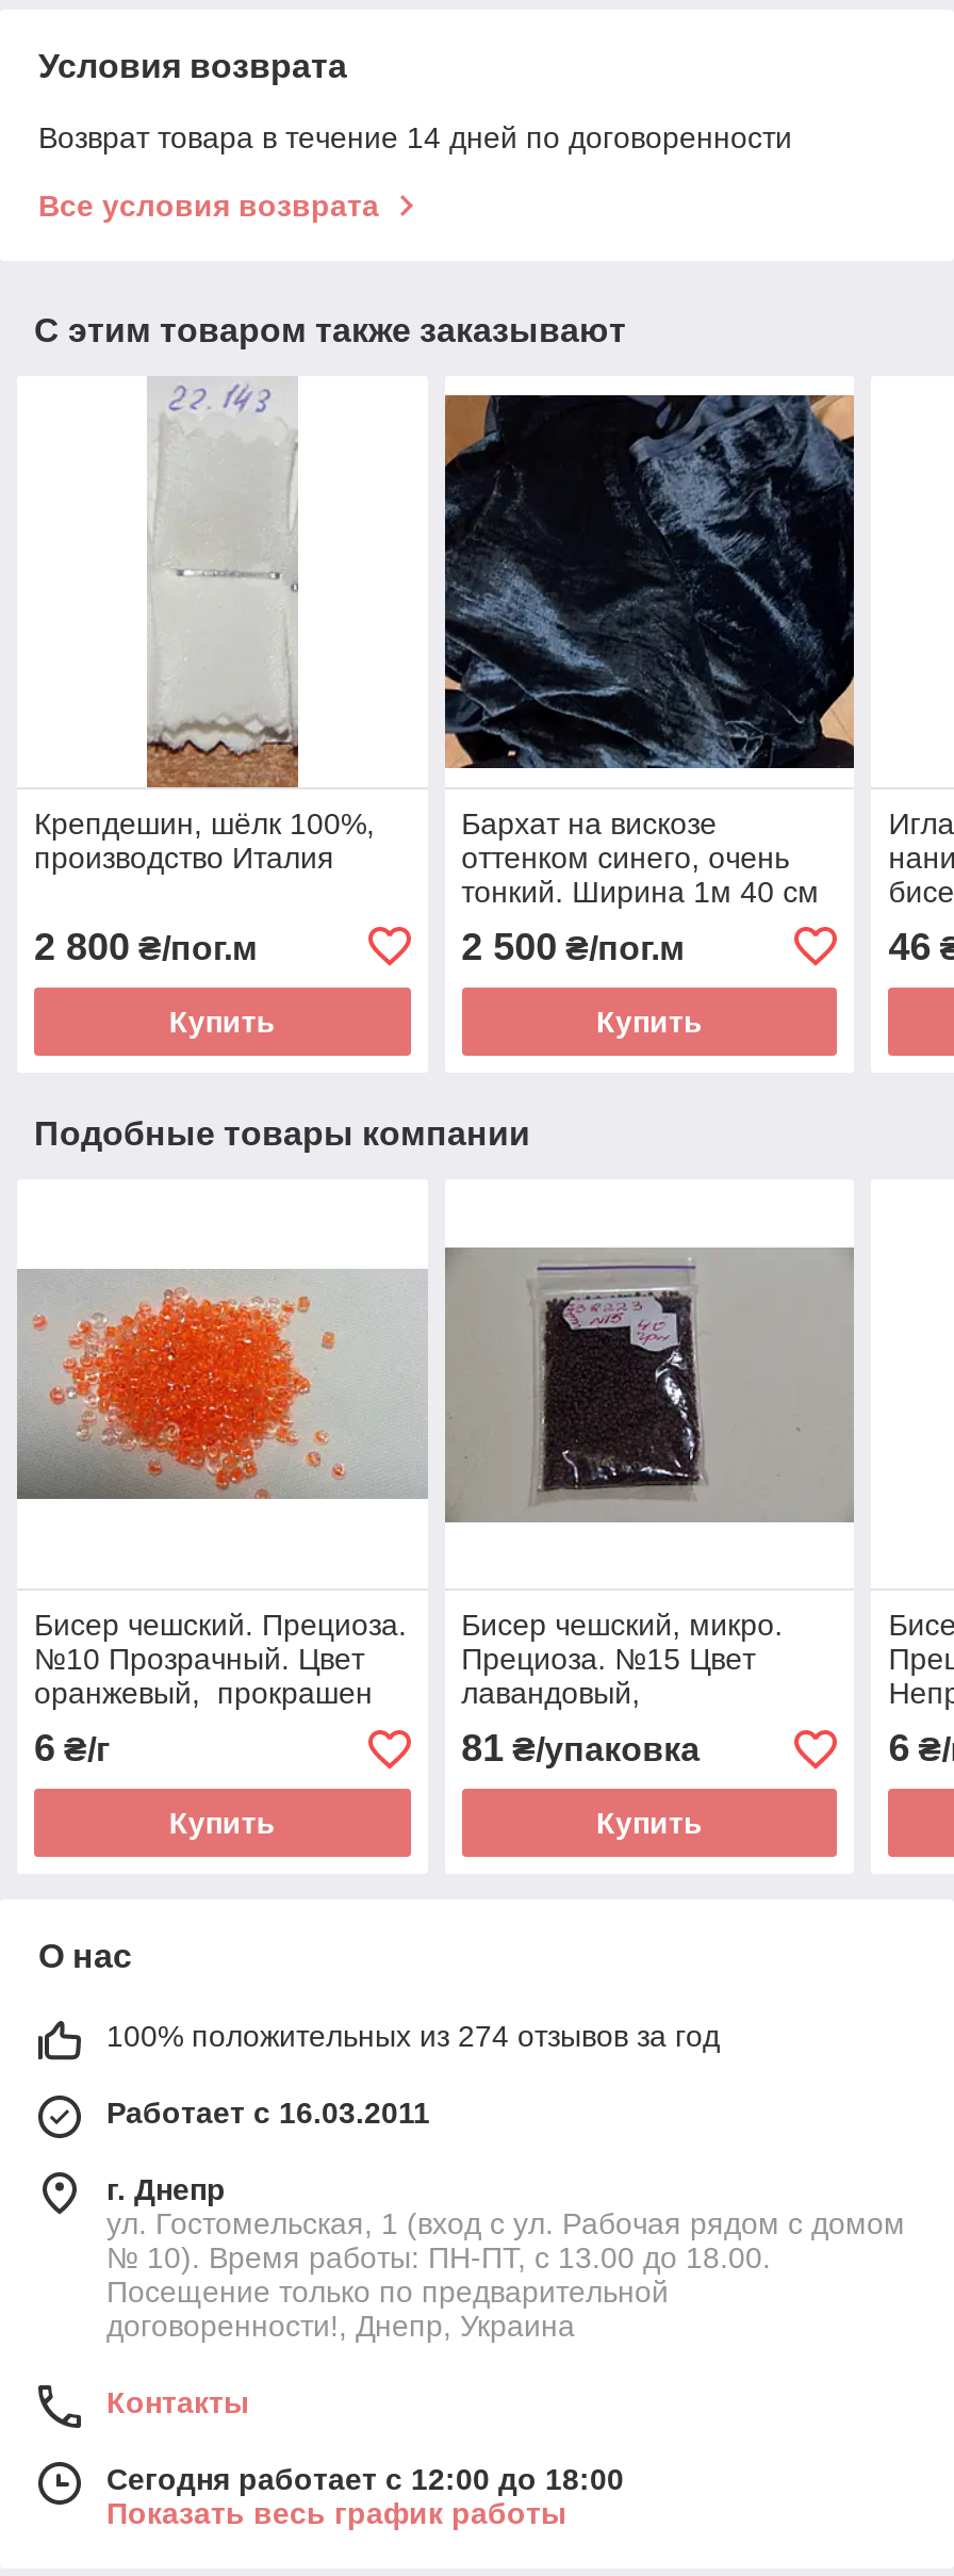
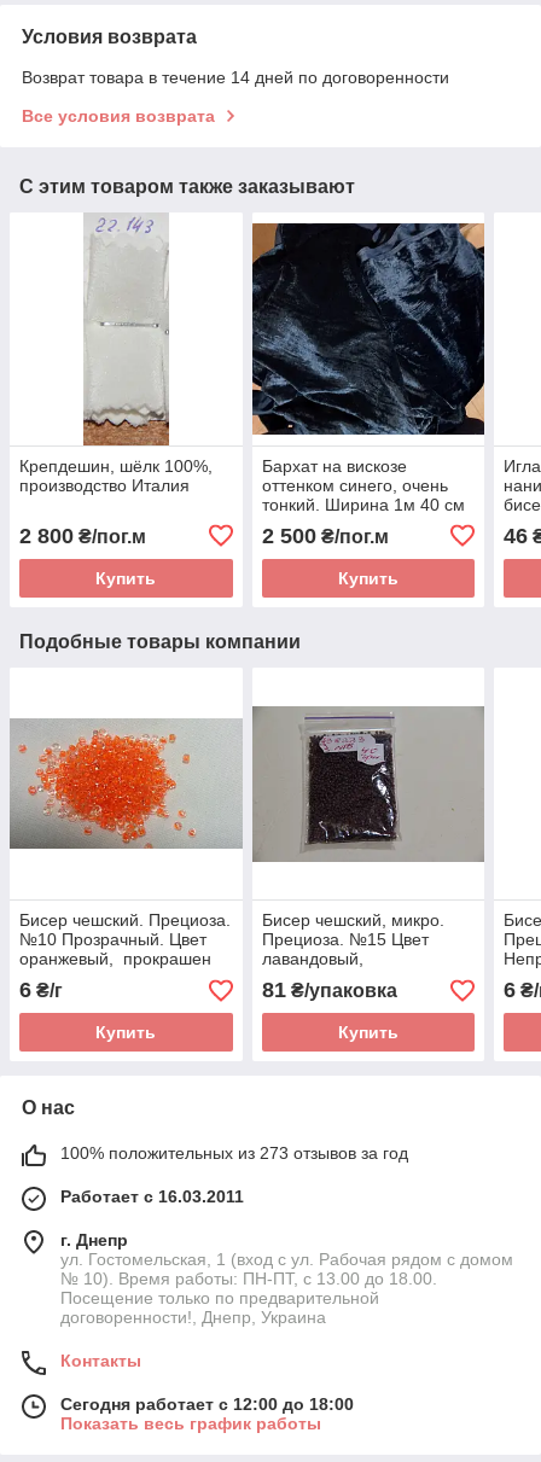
[106,2020,720,2054] 100% положительных из 274 отзывов за год -> [60,1144,408,1163] 100% положительных из 273 отзывов за год

